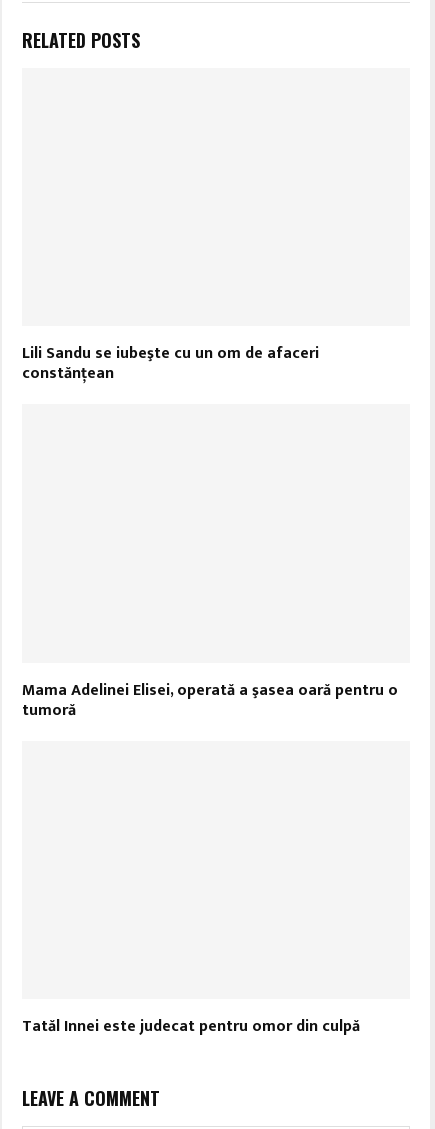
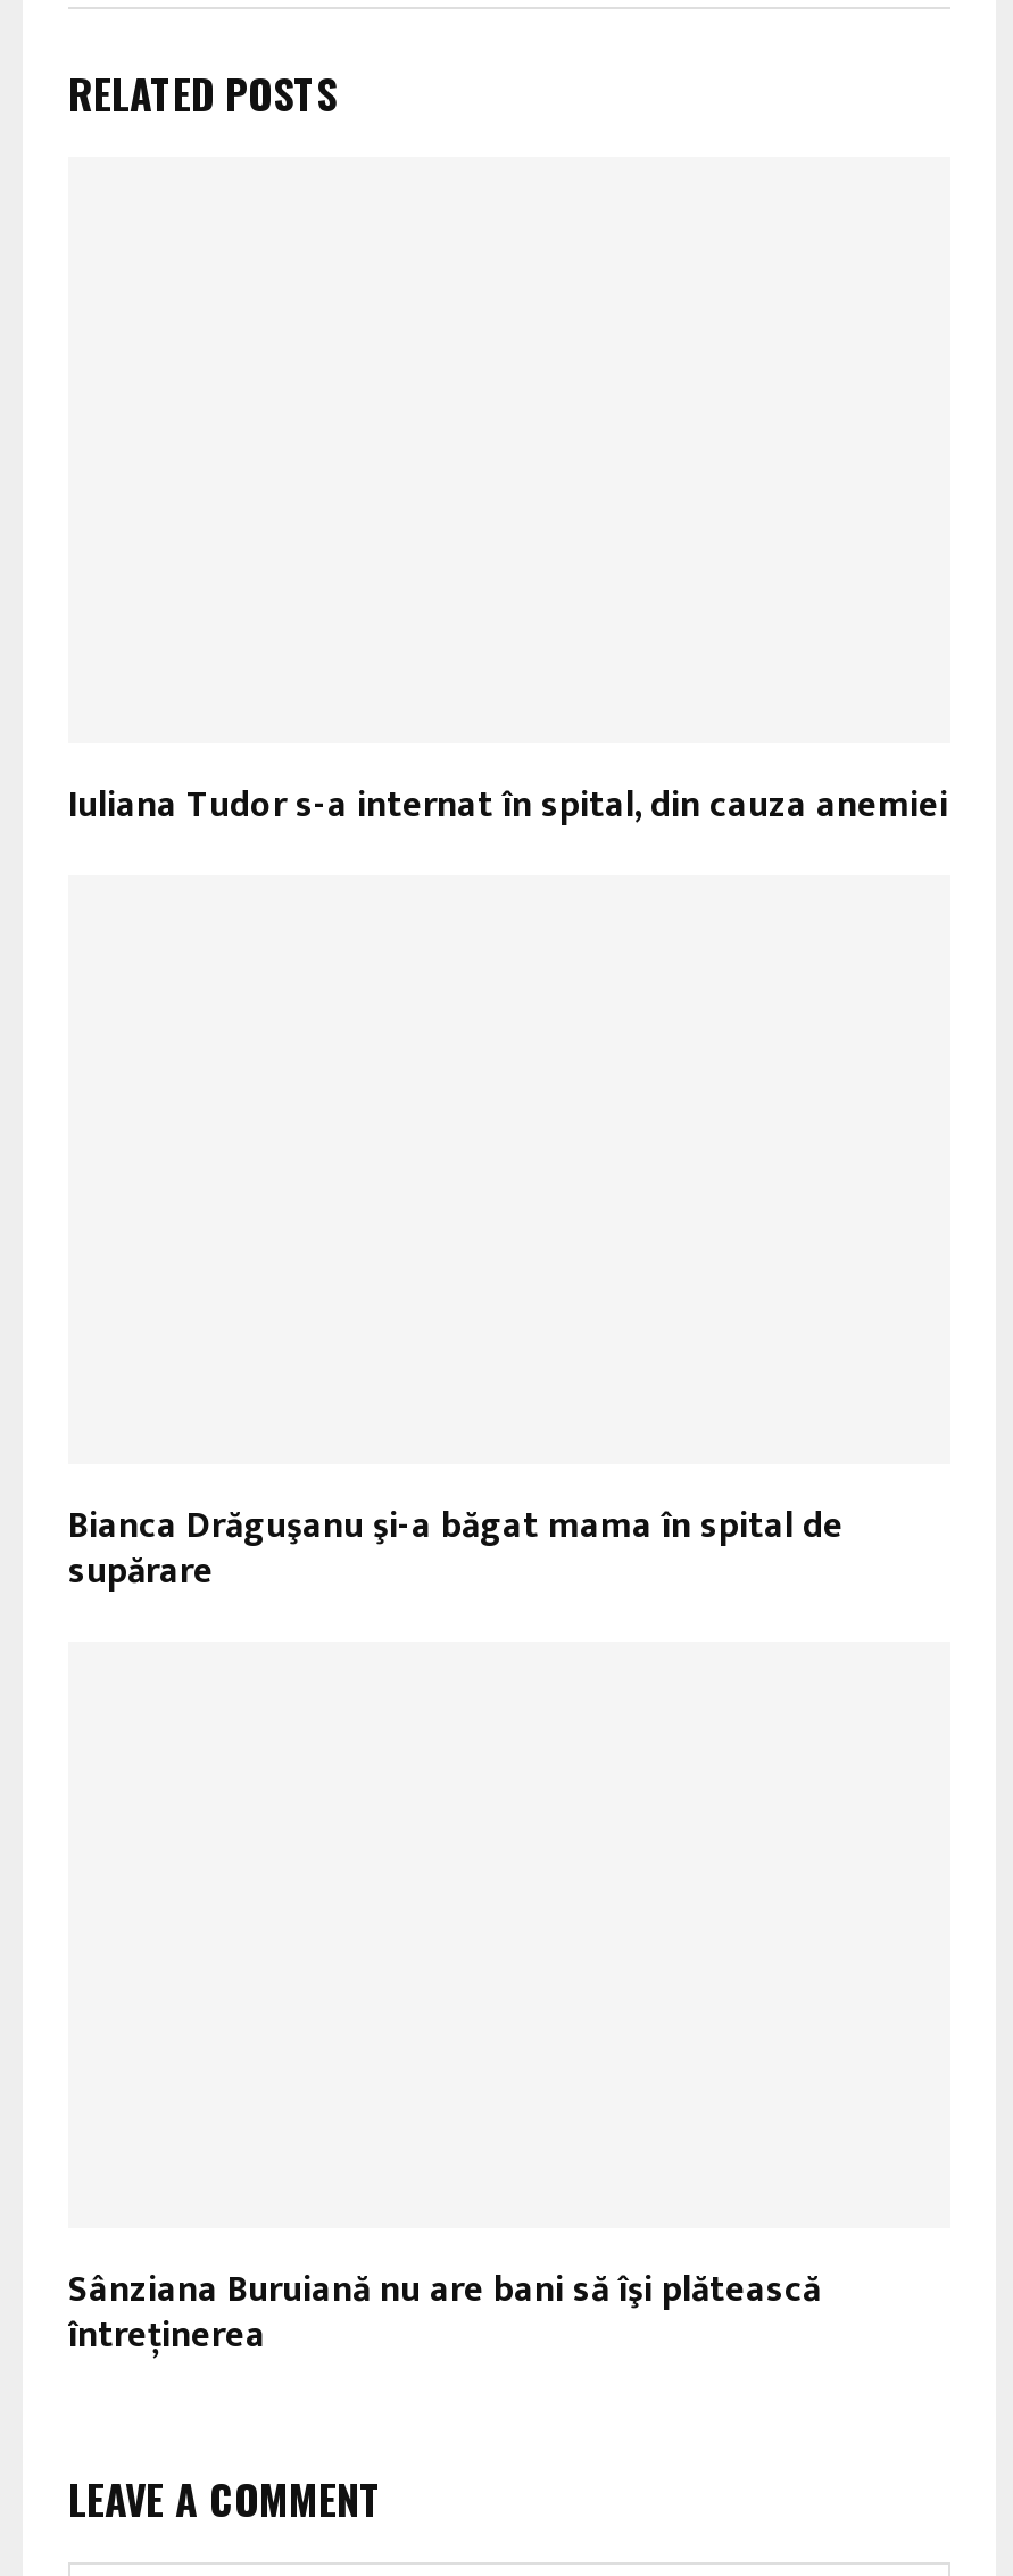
[22,340,319,387] Lili Sandu se iubeşte cu un om de afaceri | constănţean -> [68,776,948,837] Iuliana Tudor s-a internat în spital, din cauza anemiei
[22,677,398,724] Mama Adelinei Elisei, operată a şasea oară pentru o | tumoră -> [68,1496,844,1602] Bianca Drăguşanu şi-a băgat mama în spital de | supărare
[22,1013,360,1040] Tatăl Innei este judecat pentru omor din culpă -> [68,2261,821,2368] Sânziana Buruiană nu are bani să îşi plătească | întreţinerea

